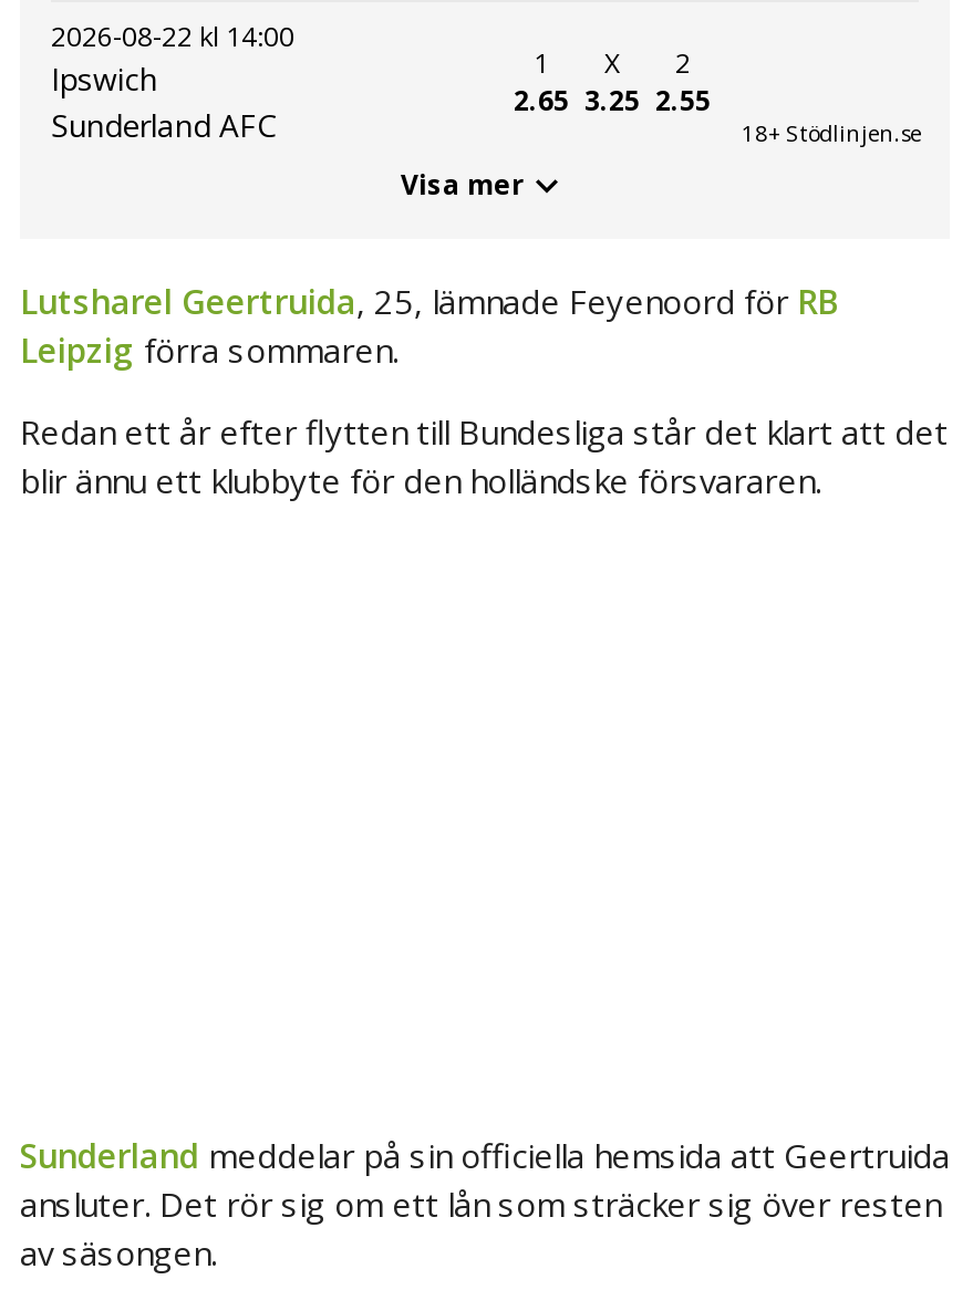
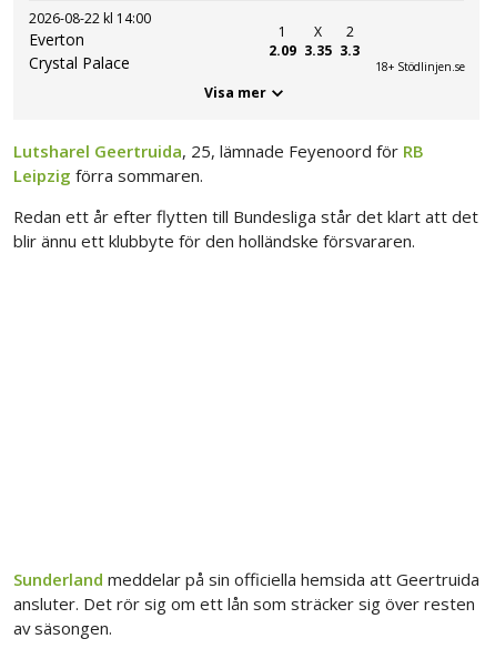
[51,57,277,146] Ipswich | Sunderland AFC -> [29,29,130,73] Everton | Crystal Palace
[514,82,569,120] 2.65 -> [269,41,296,60] 2.09
[584,82,640,120] 3.25 -> [304,41,332,60] 3.35
[655,82,711,120] 2.55 -> [340,41,360,60] 3.3

